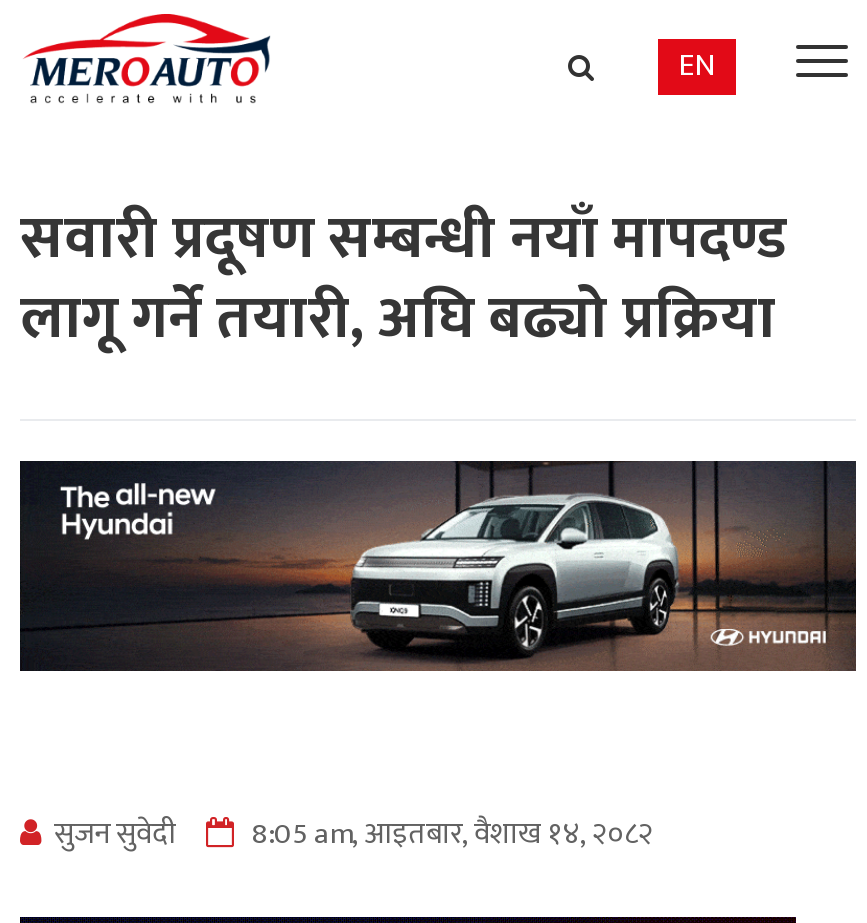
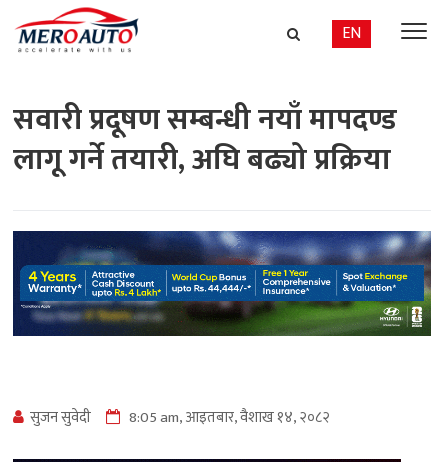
[20,459,858,671] [image] -> [13,230,432,336] [image]

